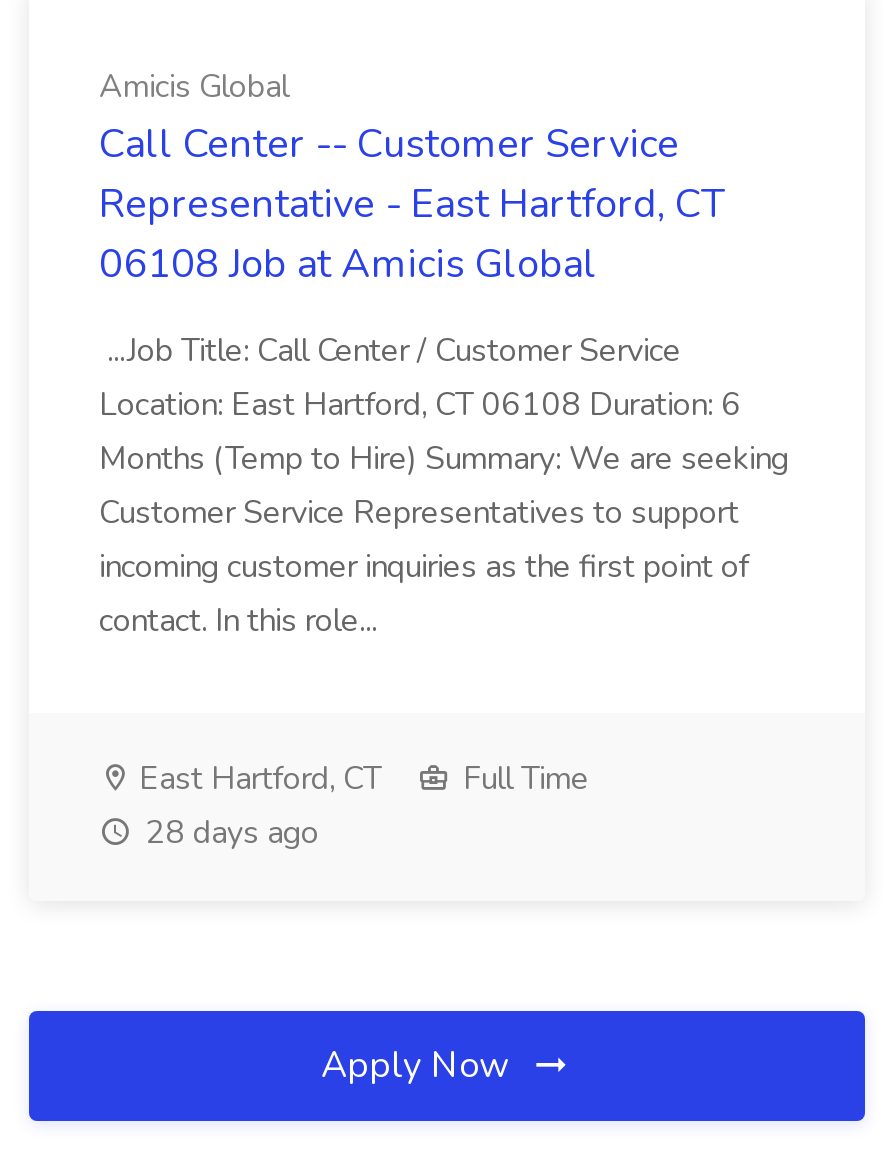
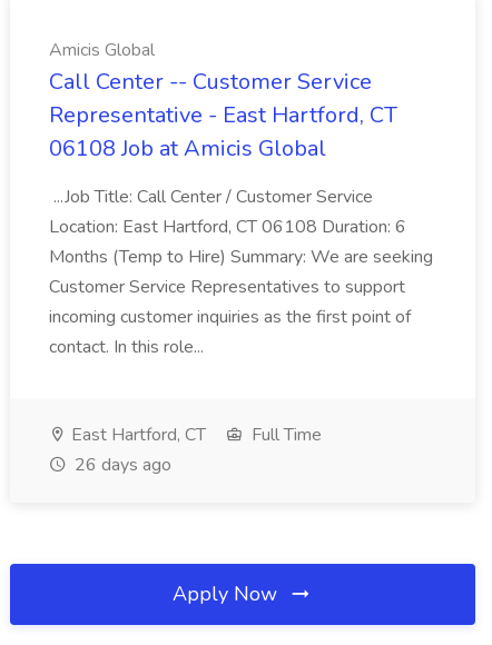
[137,811,319,855] 28 days ago -> [70,453,171,477] 26 days ago

